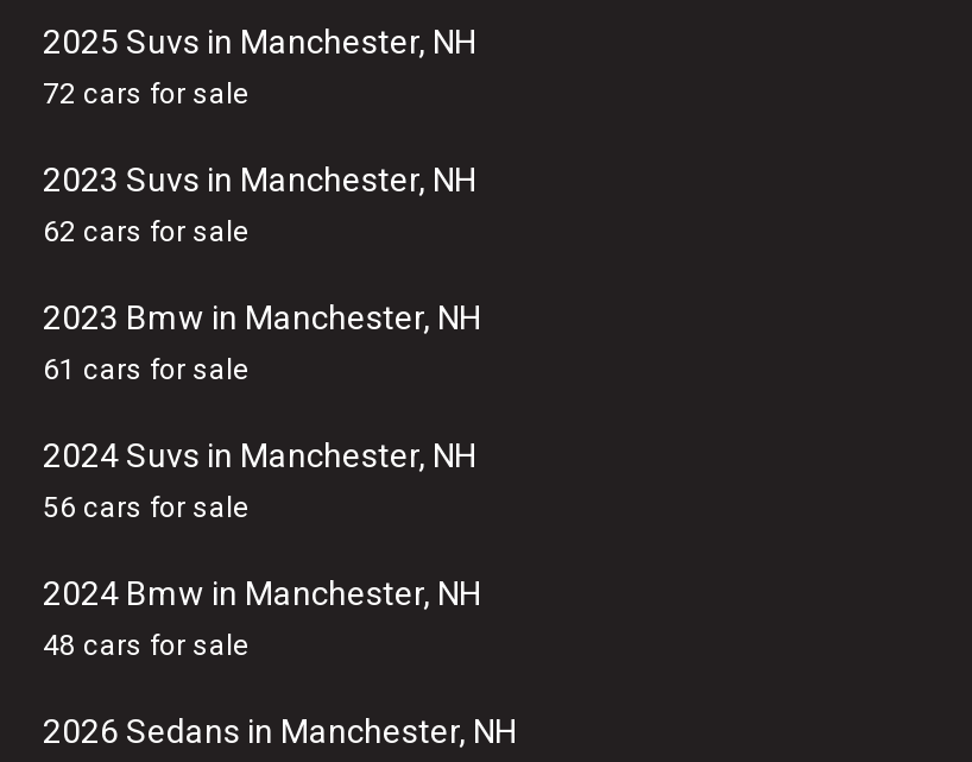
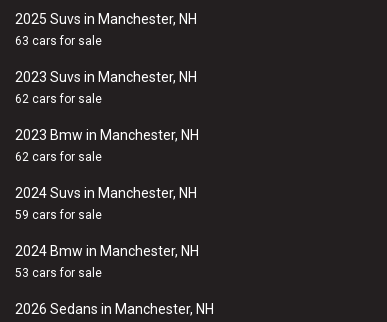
[43,77,250,111] 72 cars for sale -> [15,34,102,48] 63 cars for sale
[43,353,250,386] 61 cars for sale -> [15,150,102,164] 62 cars for sale
[43,491,250,524] 56 cars for sale -> [15,208,102,222] 59 cars for sale
[43,629,250,662] 48 cars for sale -> [15,266,102,280] 53 cars for sale

